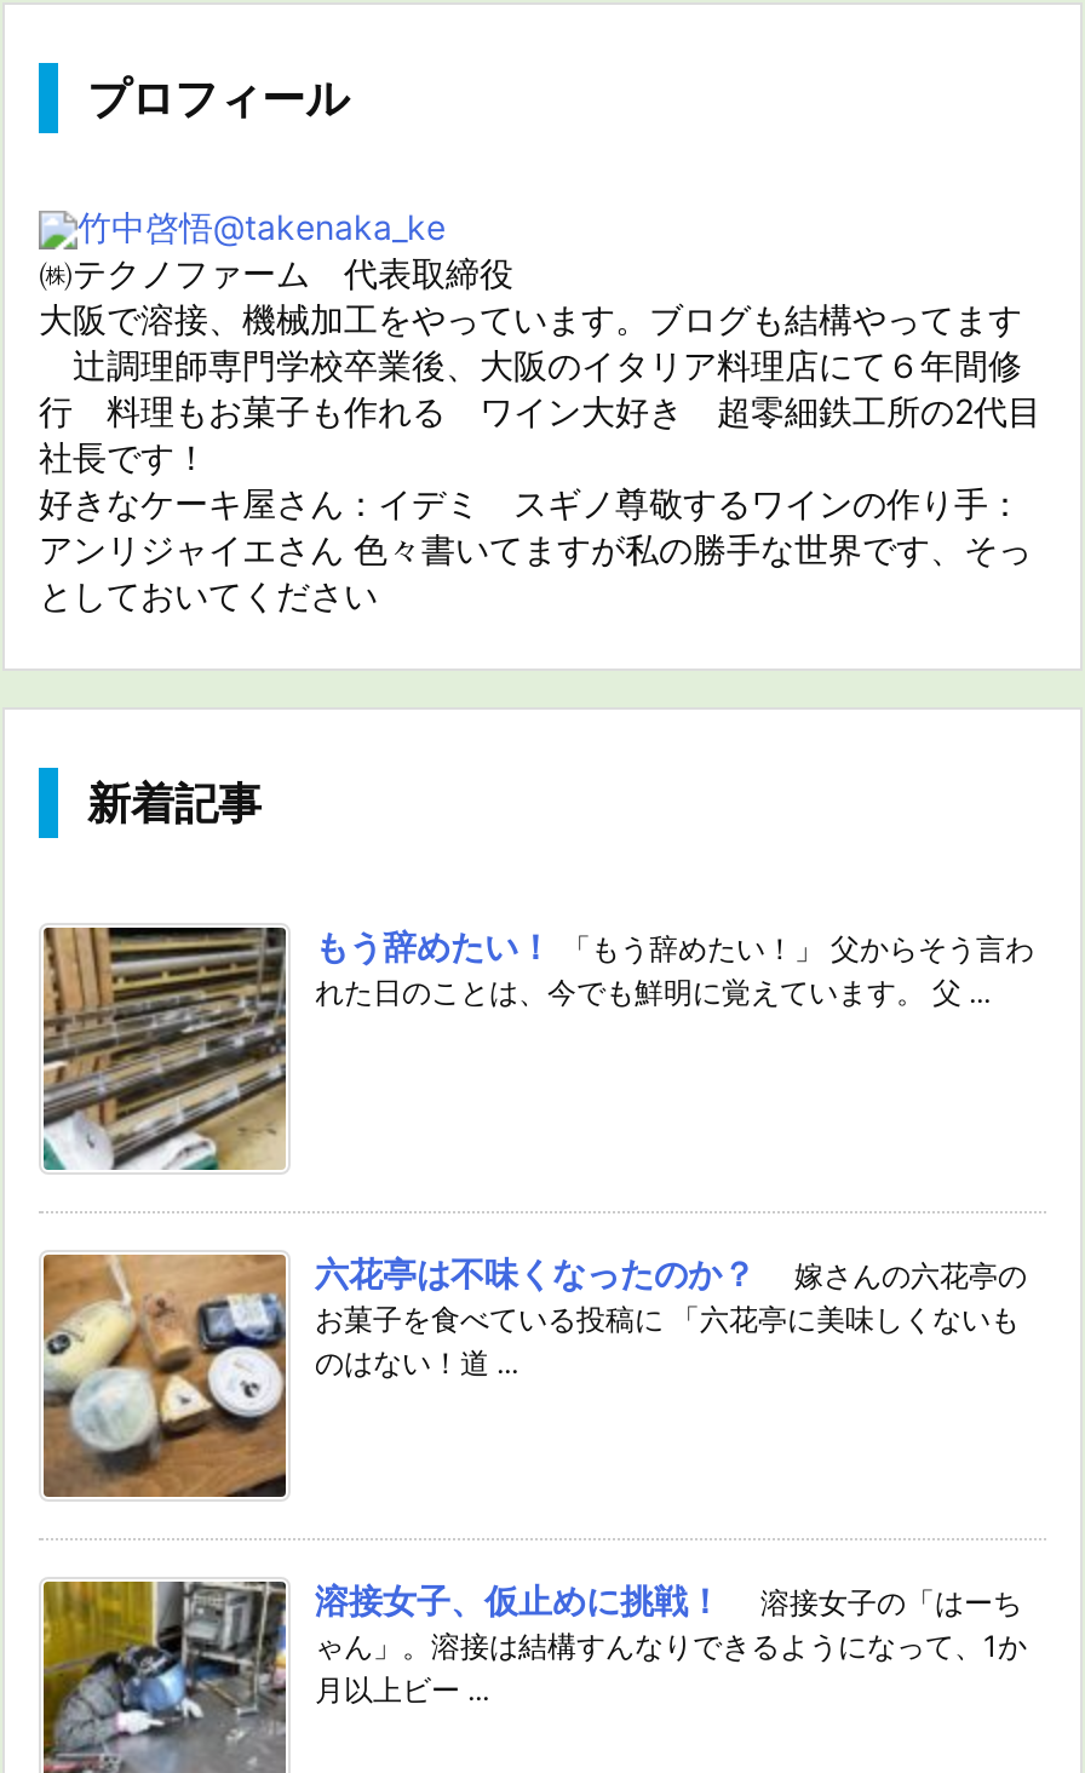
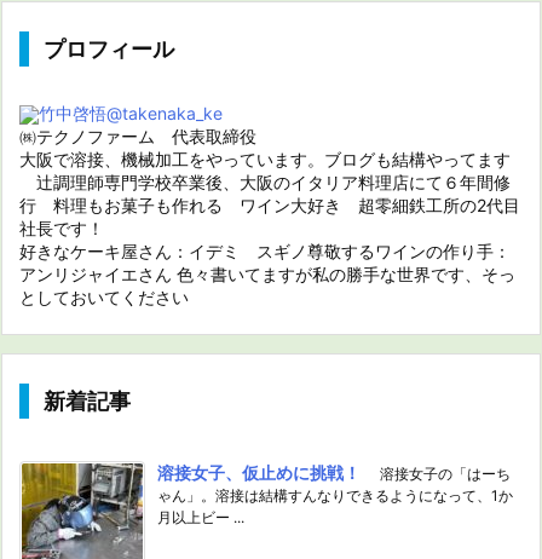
[41,924,1034,1172] [image] | もう辞めたい！ 「もう辞めたい！」 父からそう言わ | れた日のことは、今でも鮮明に覚えています。 父 ... -> none
[44,1251,1027,1502] [image] | 六花亭は不味くなったのか？ 嫁さんの六花亭の | お菓子を食べている投稿に 「六花亭に美味しくないも | のはない！道 ... -> none

